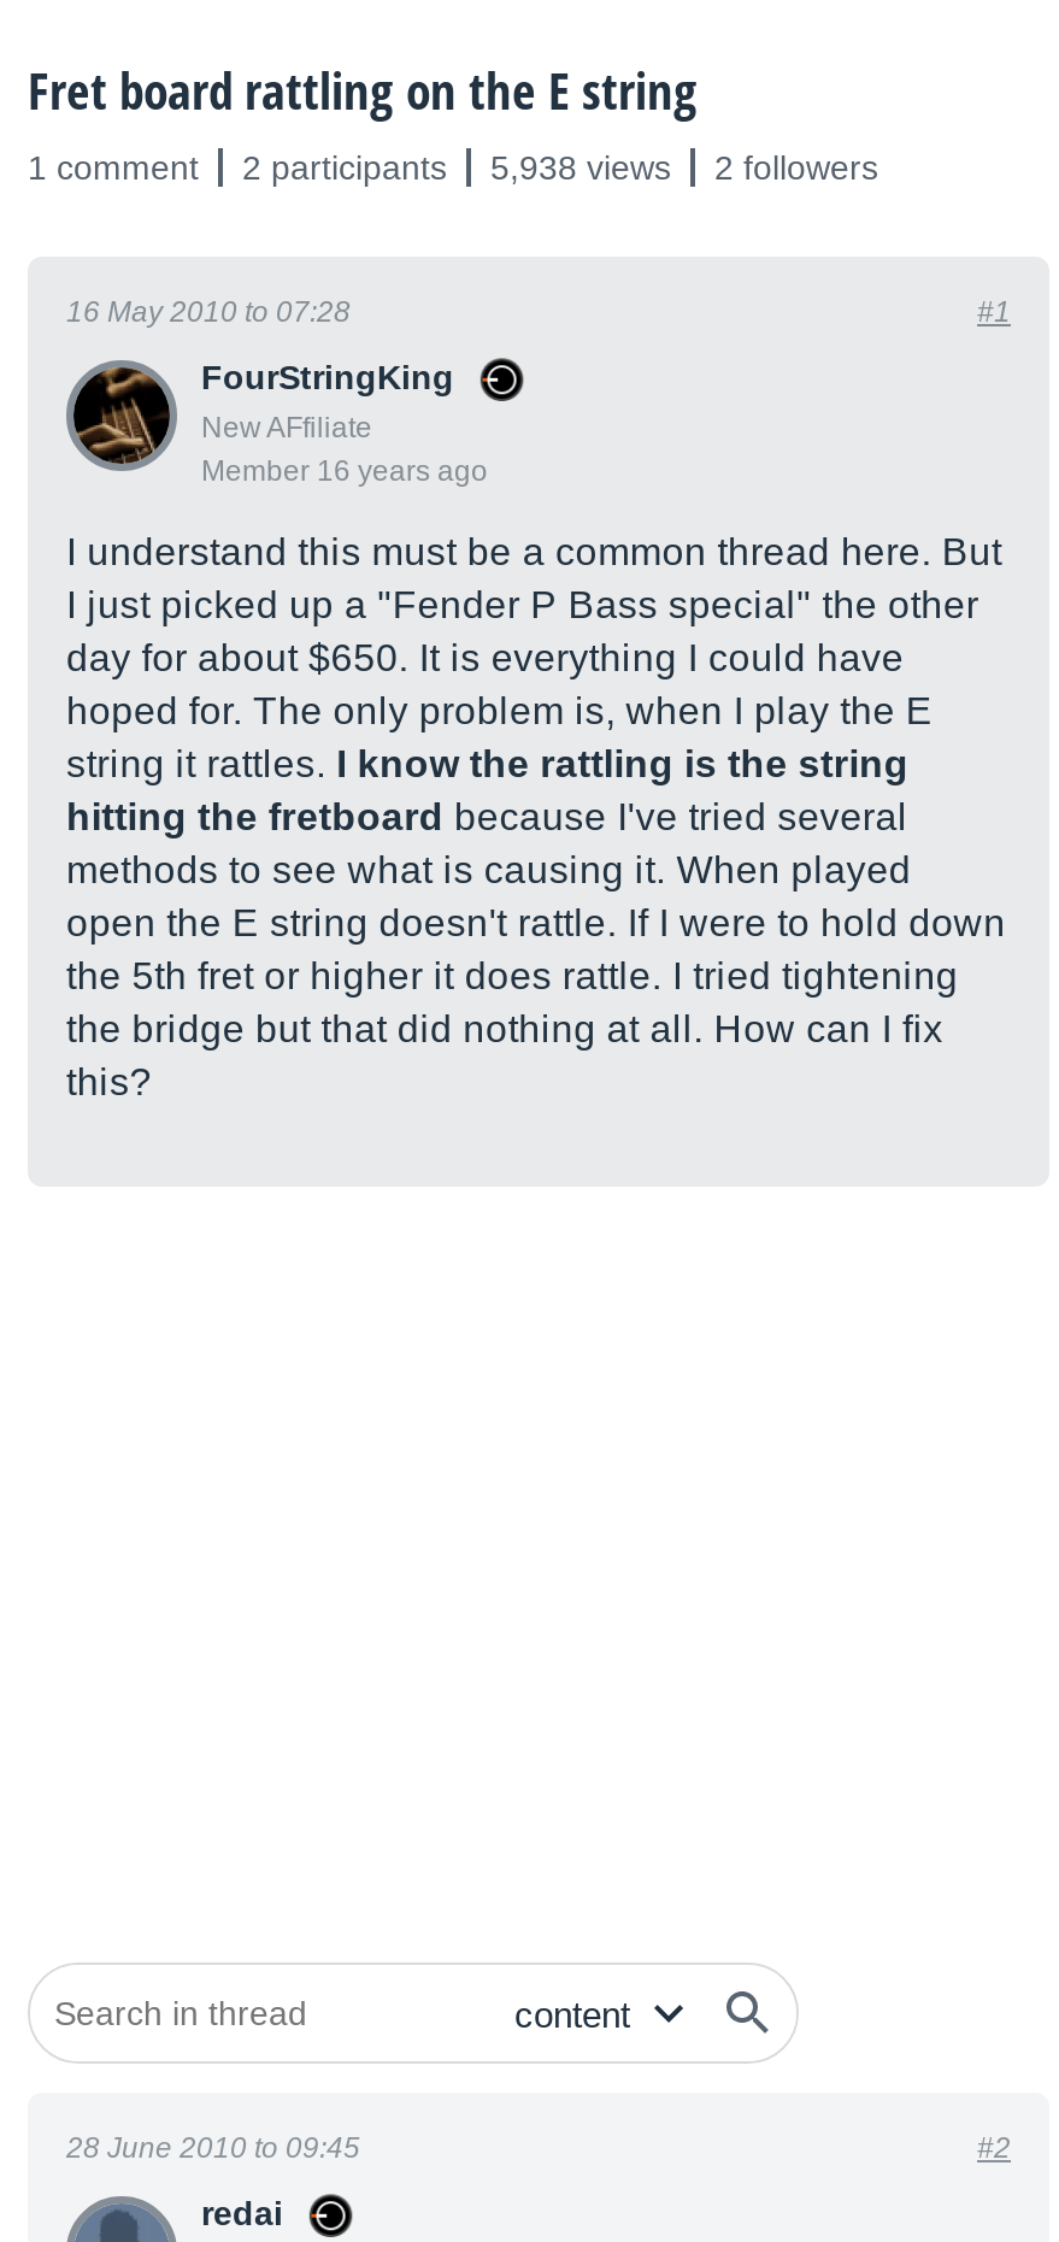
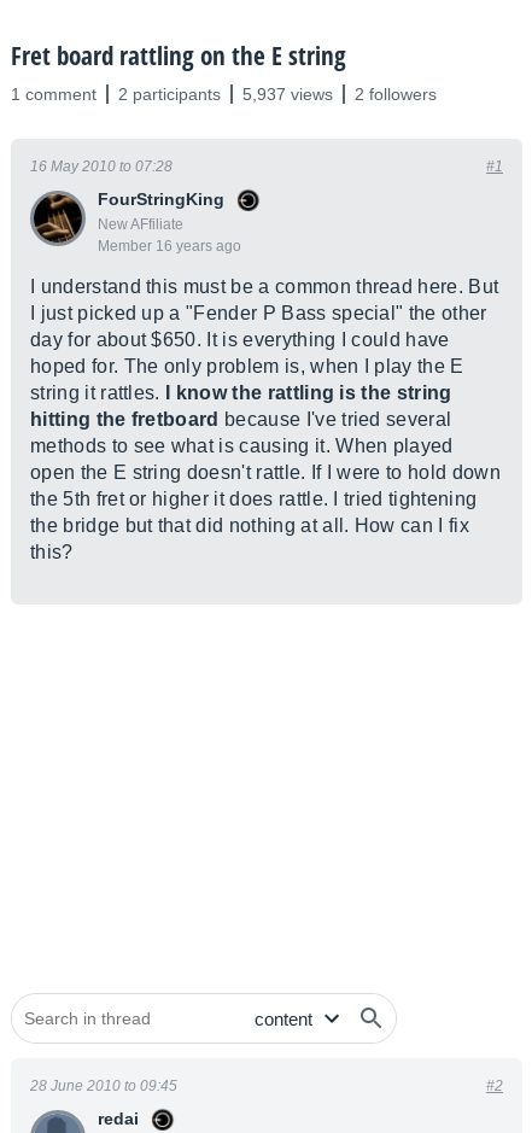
[28,148,878,187] 1 comment 2 participants 5,938 views 2 followers -> [11,84,437,104] 1 comment 2 participants 5,937 views 2 followers

